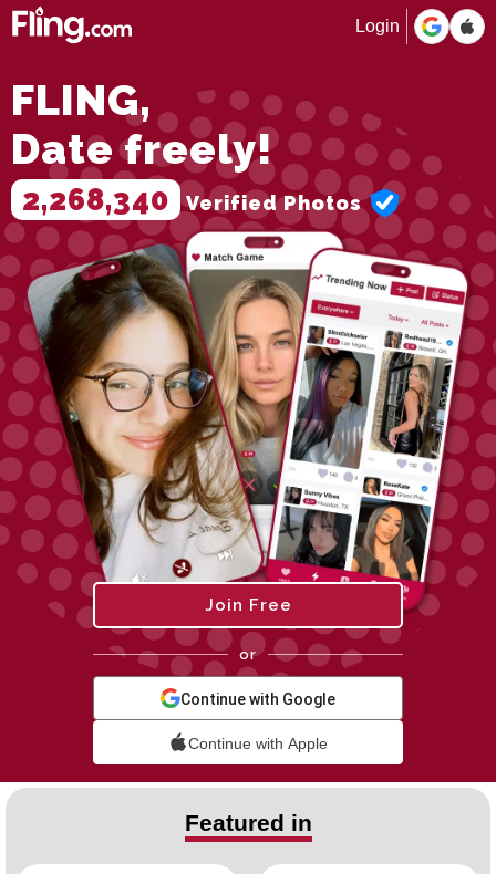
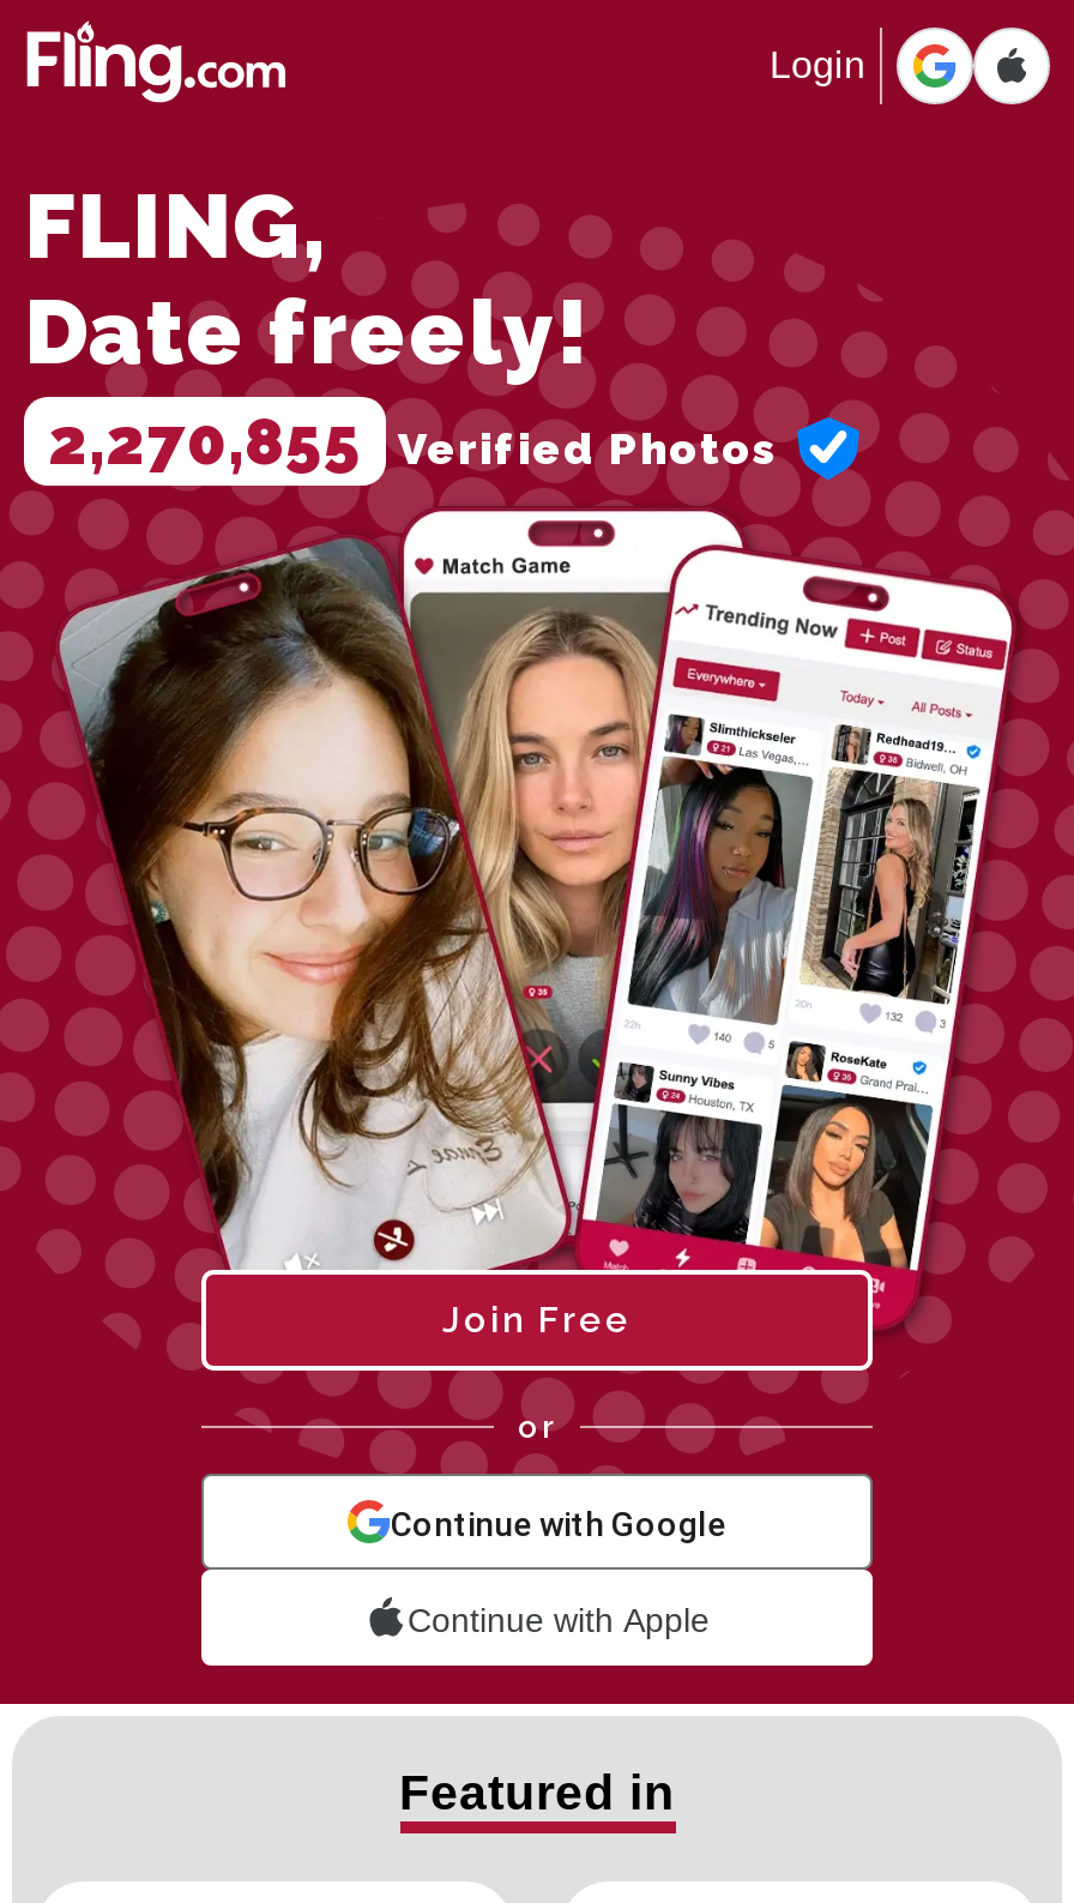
[22,183,368,217] 2,268,340 Verified Photos -> [48,404,791,478] 2,270,855 Verified Photos

